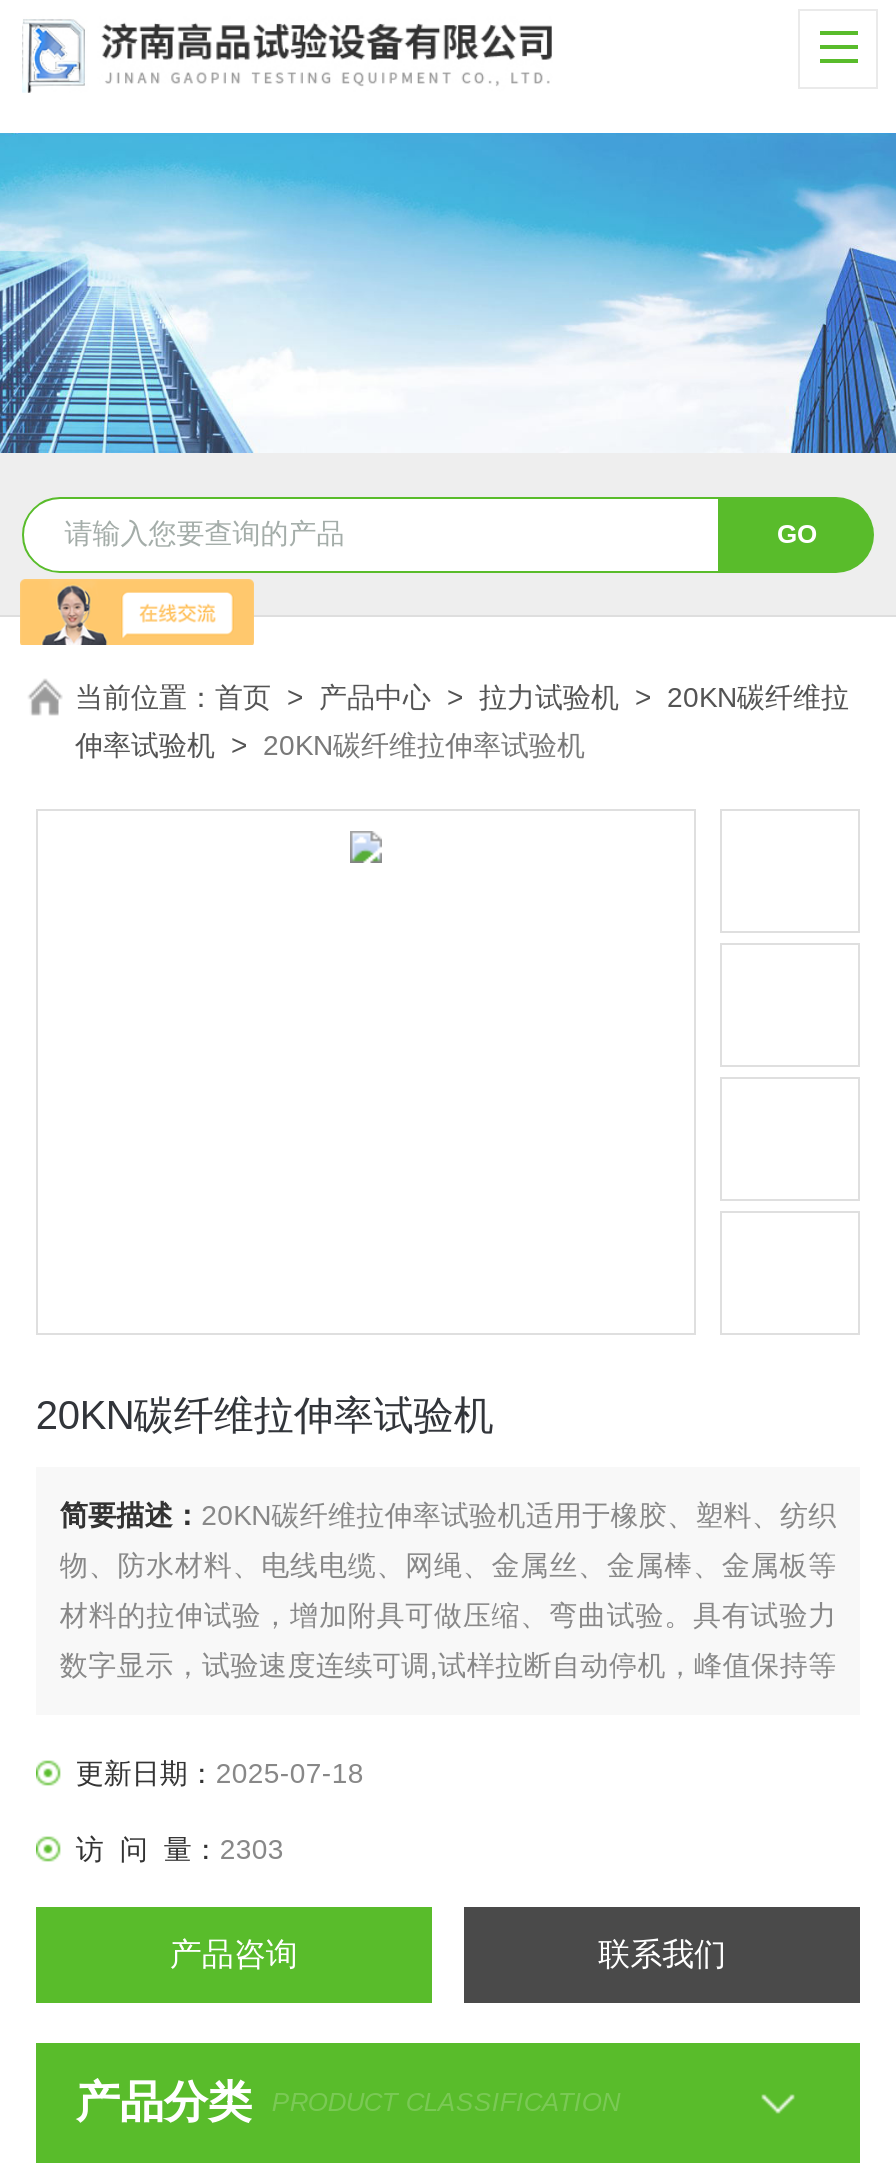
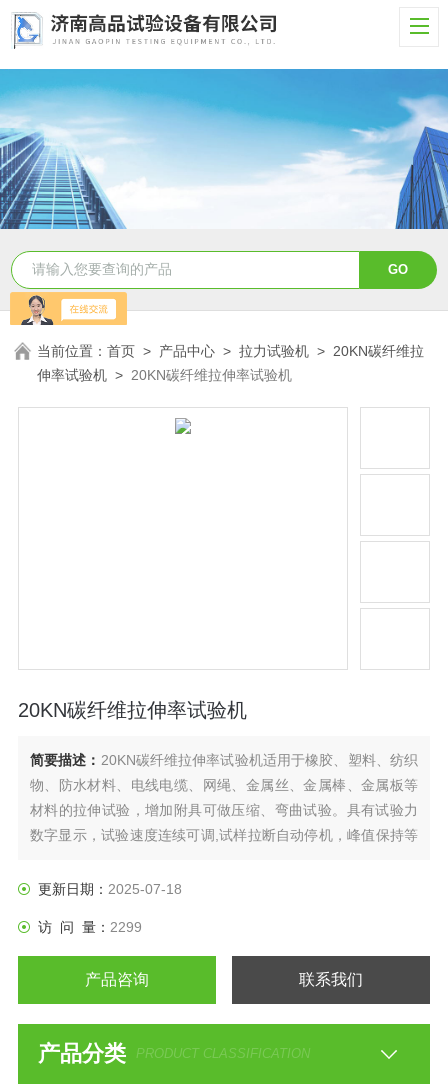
[76,1832,284,1864] 访 问 量：2303 -> [38,918,142,934] 访 问 量：2299

